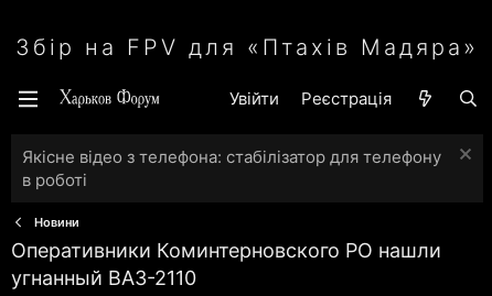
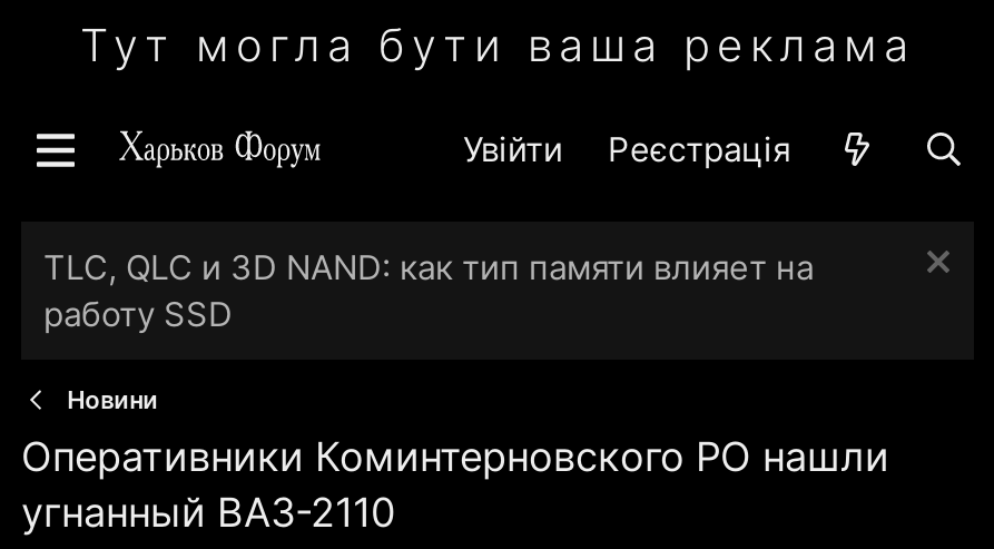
[15,34,479,61] Збір на FPV для «Птахів Мадяра» -> [80,19,915,72] Тут могла бути ваша реклама
[22,146,441,190] Якісне відео з телефона: стабілізатор для телефону | в роботі -> [43,246,814,335] TLC, QLC и 3D NAND: как тип памяти влияет на | работу SSD

